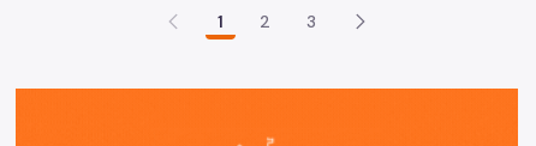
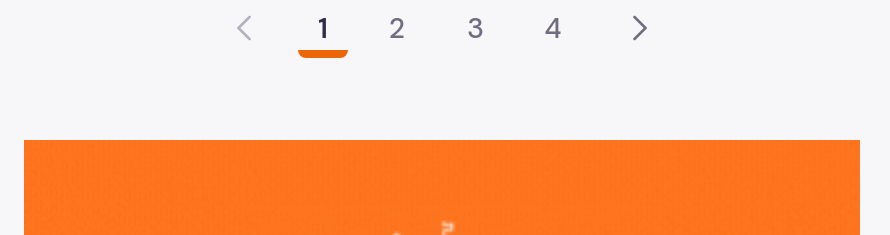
none -> [544,10,565,46] 4

